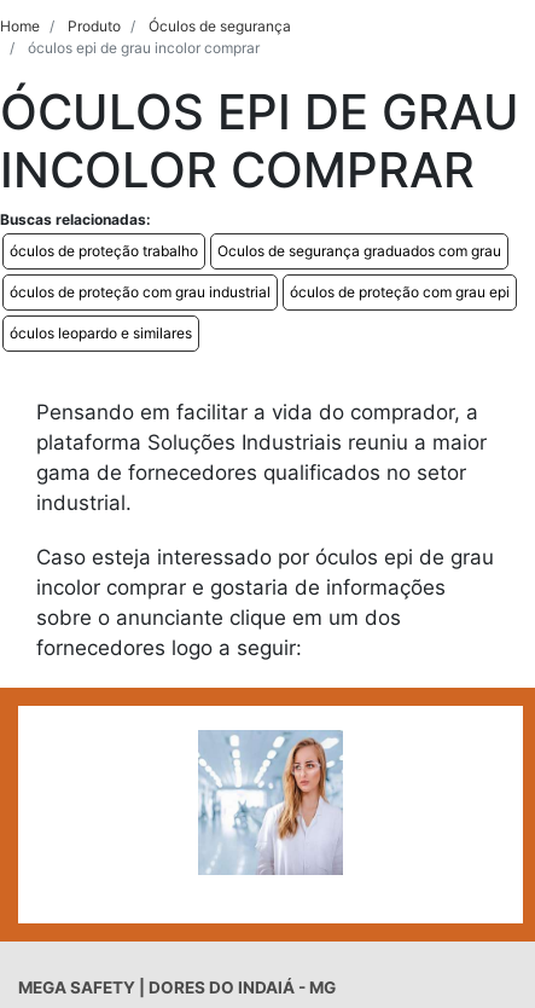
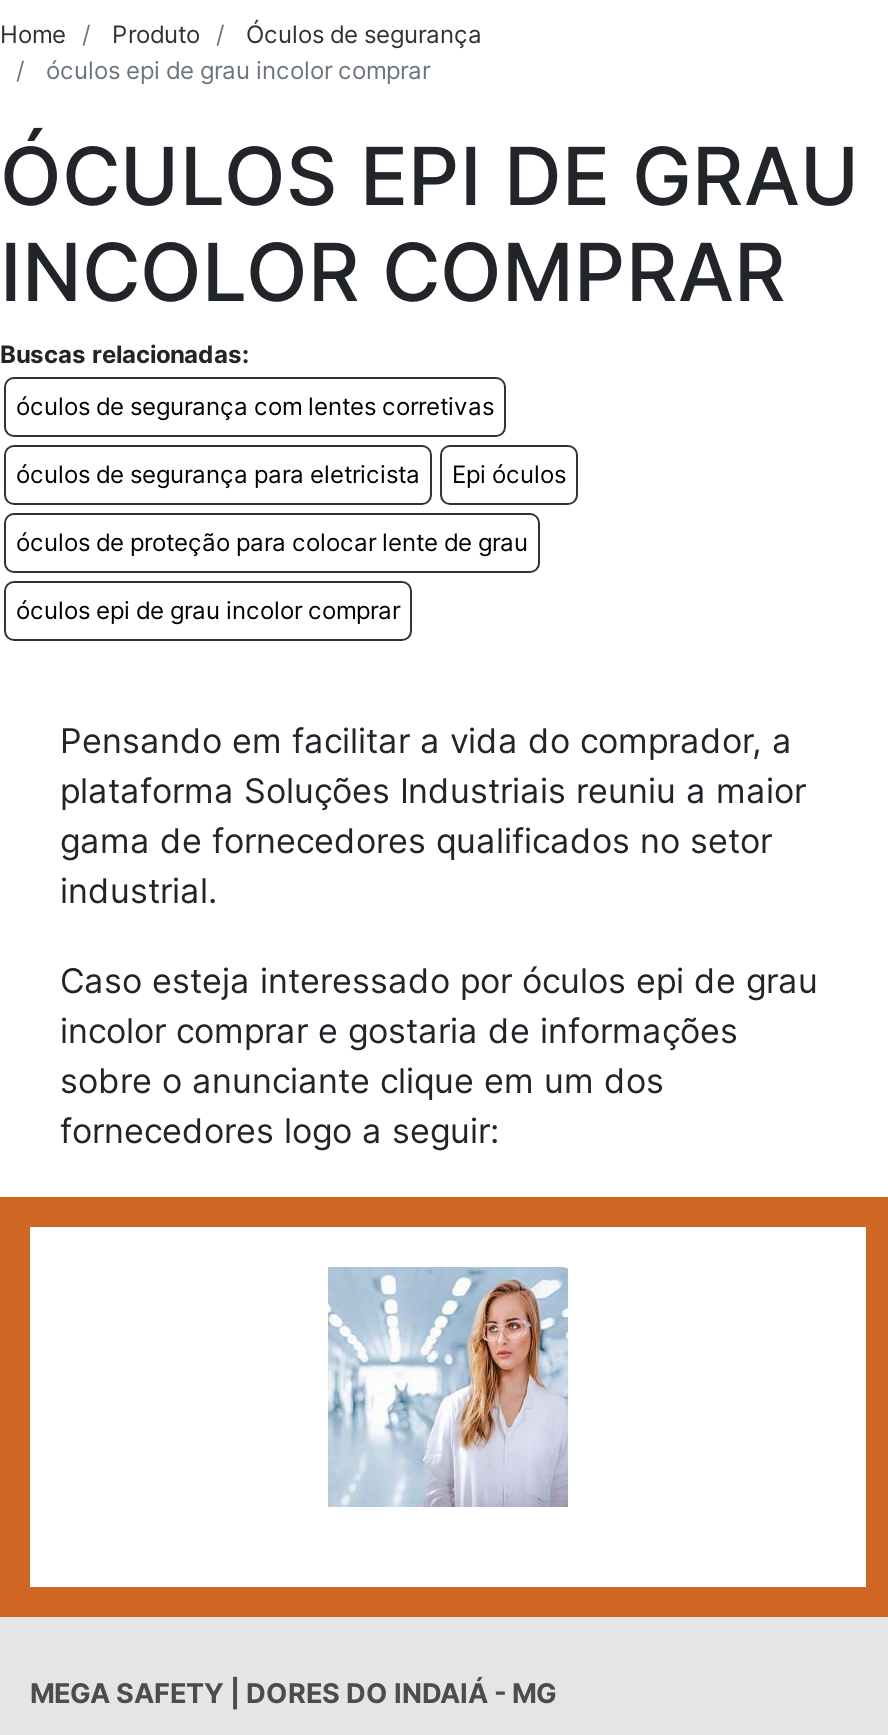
[10,242,510,342] óculos de proteção trabalho | Oculos de segurança graduados com grau | óculos de proteção com grau industrial | óculos de proteção com grau epi | óculos leopardo e similares -> [16,391,566,625] óculos de segurança com lentes corretivas | óculos de segurança para eletricista | Epi óculos | óculos de proteção para colocar lente de grau | óculos epi de grau incolor comprar

